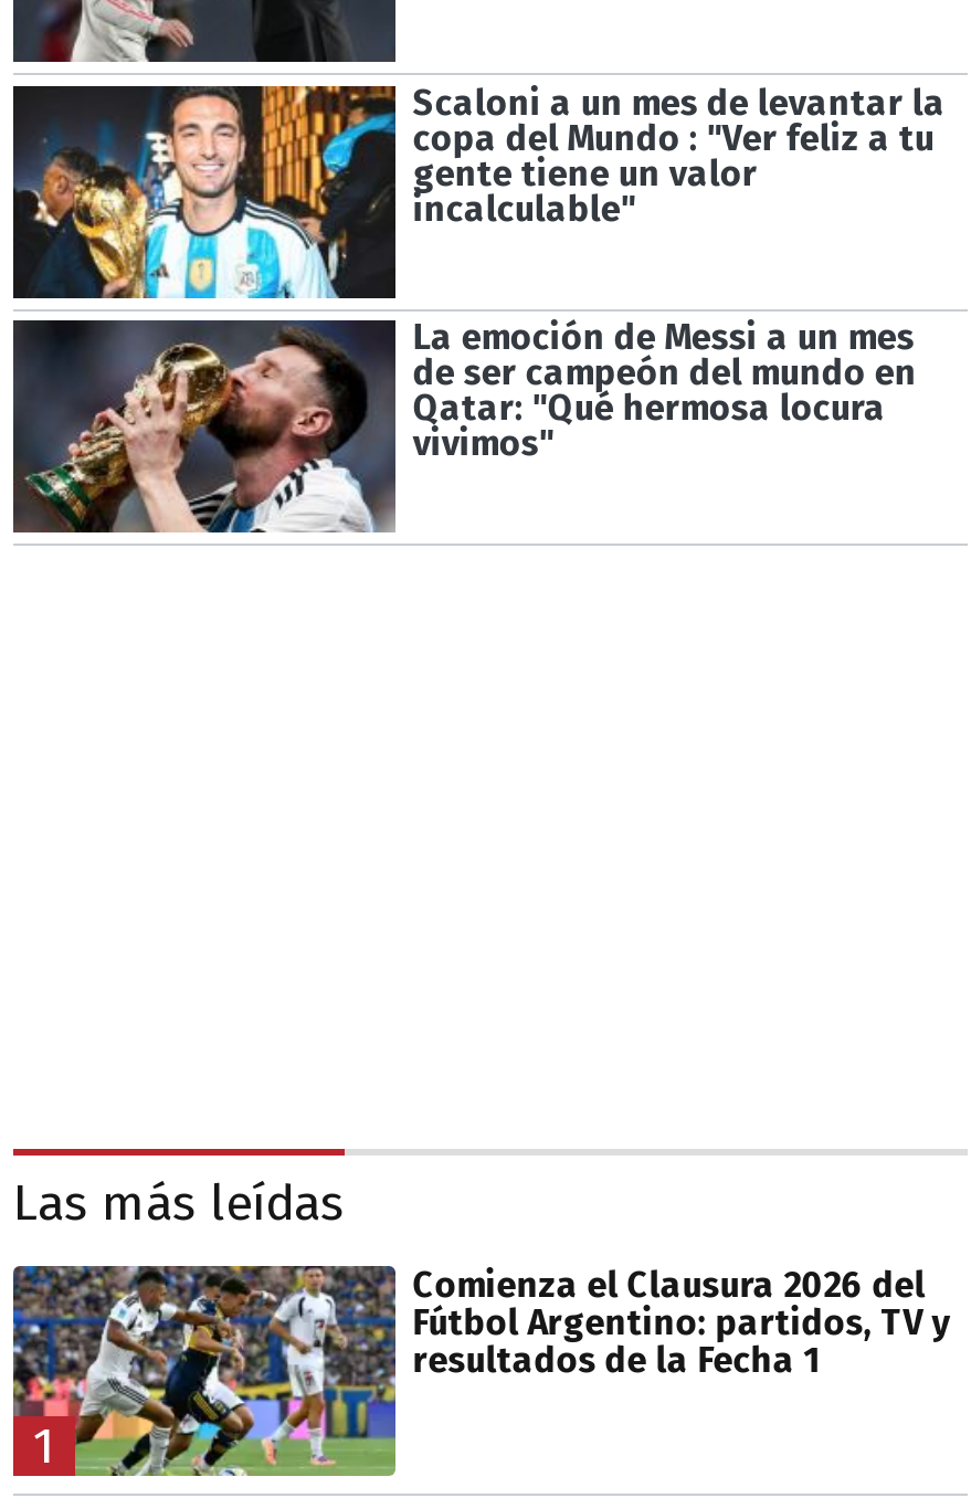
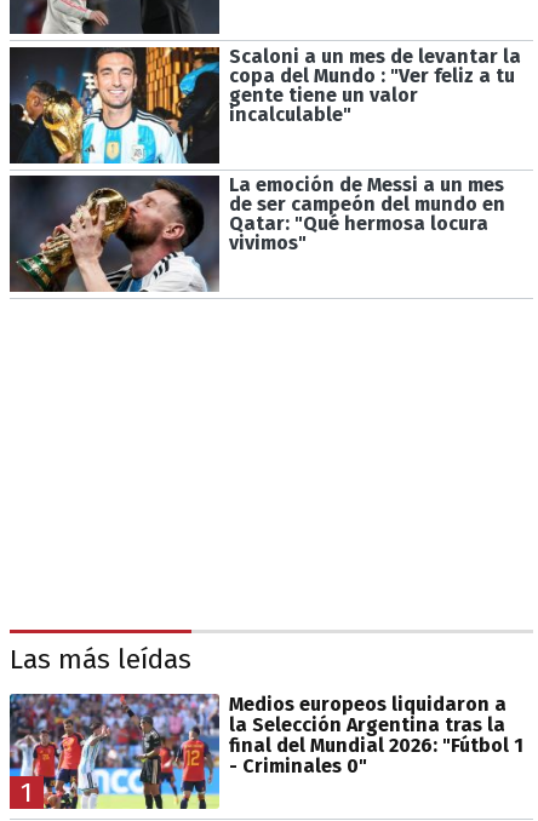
[11,1263,950,1478] [image] | Comienza el Clausura 2026 del | Fútbol Argentino: partidos, TV y | resultados de la Fecha 1 -> [8,692,523,810] [image] | Medios europeos liquidaron a | la Selección Argentina tras la | final del Mundial 2026: "Fútbol 1 | - Criminales 0"

